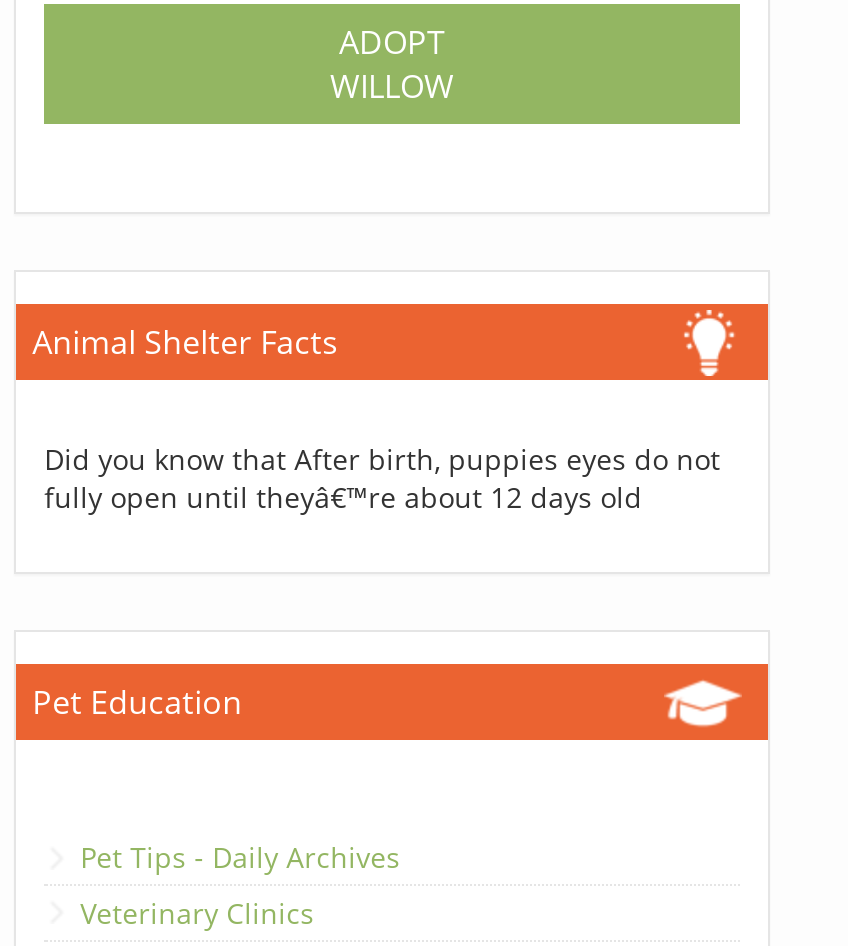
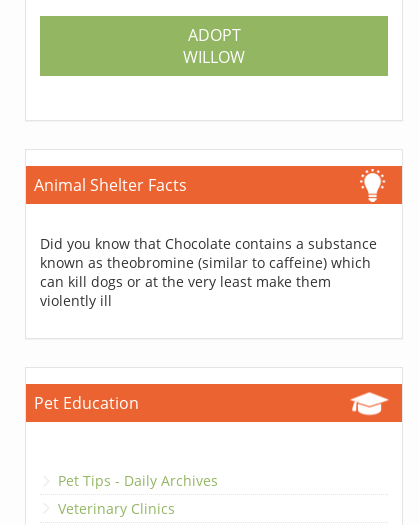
[44,441,720,517] Did you know that After birth, puppies eyes do not | fully open until theyâ€™re about 12 days old -> [40,234,377,310] Did you know that Chocolate contains a substance | known as theobromine (similar to caffeine) which | can kill dogs or at the very least make them | violently ill

